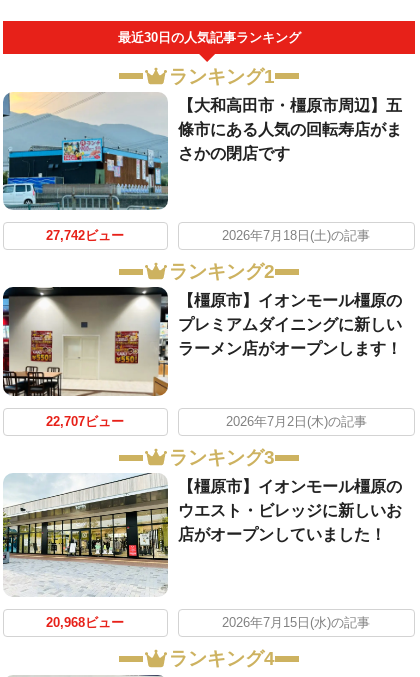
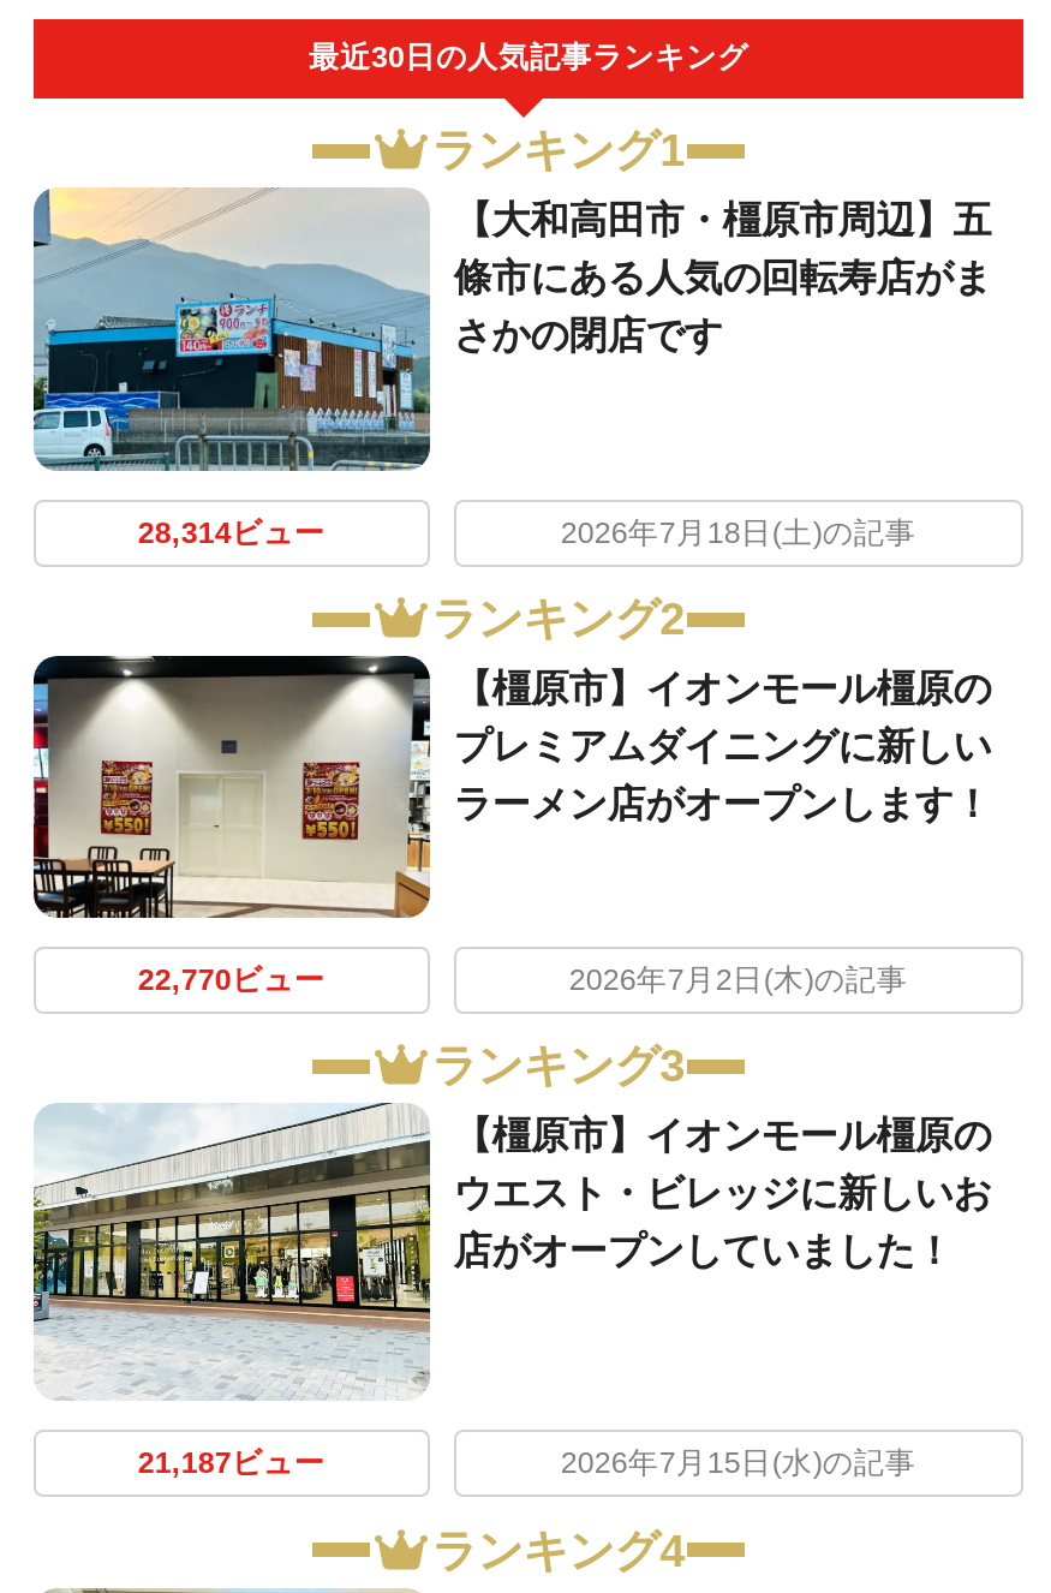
[46,229,124,243] 27,742ビュー -> [138,516,325,550] 28,314ビュー
[46,415,124,429] 22,707ビュー -> [138,963,325,996] 22,770ビュー
[46,616,124,630] 20,968ビュー -> [138,1446,325,1480] 21,187ビュー

